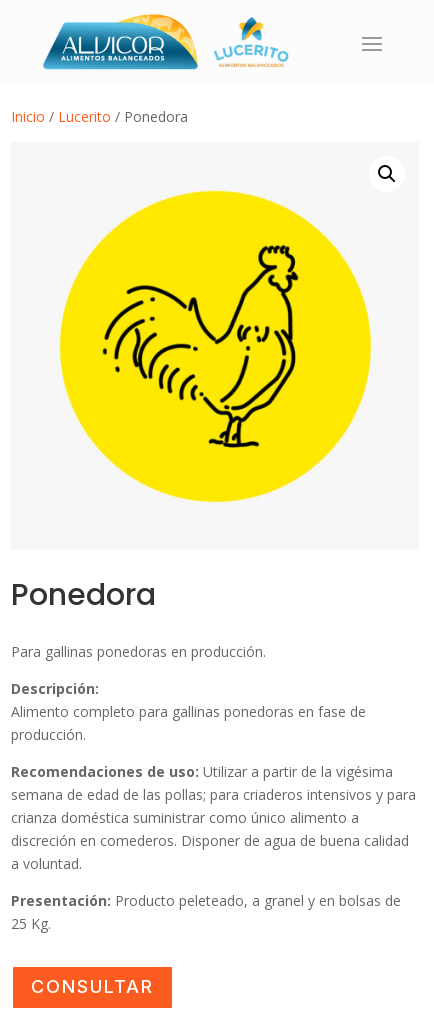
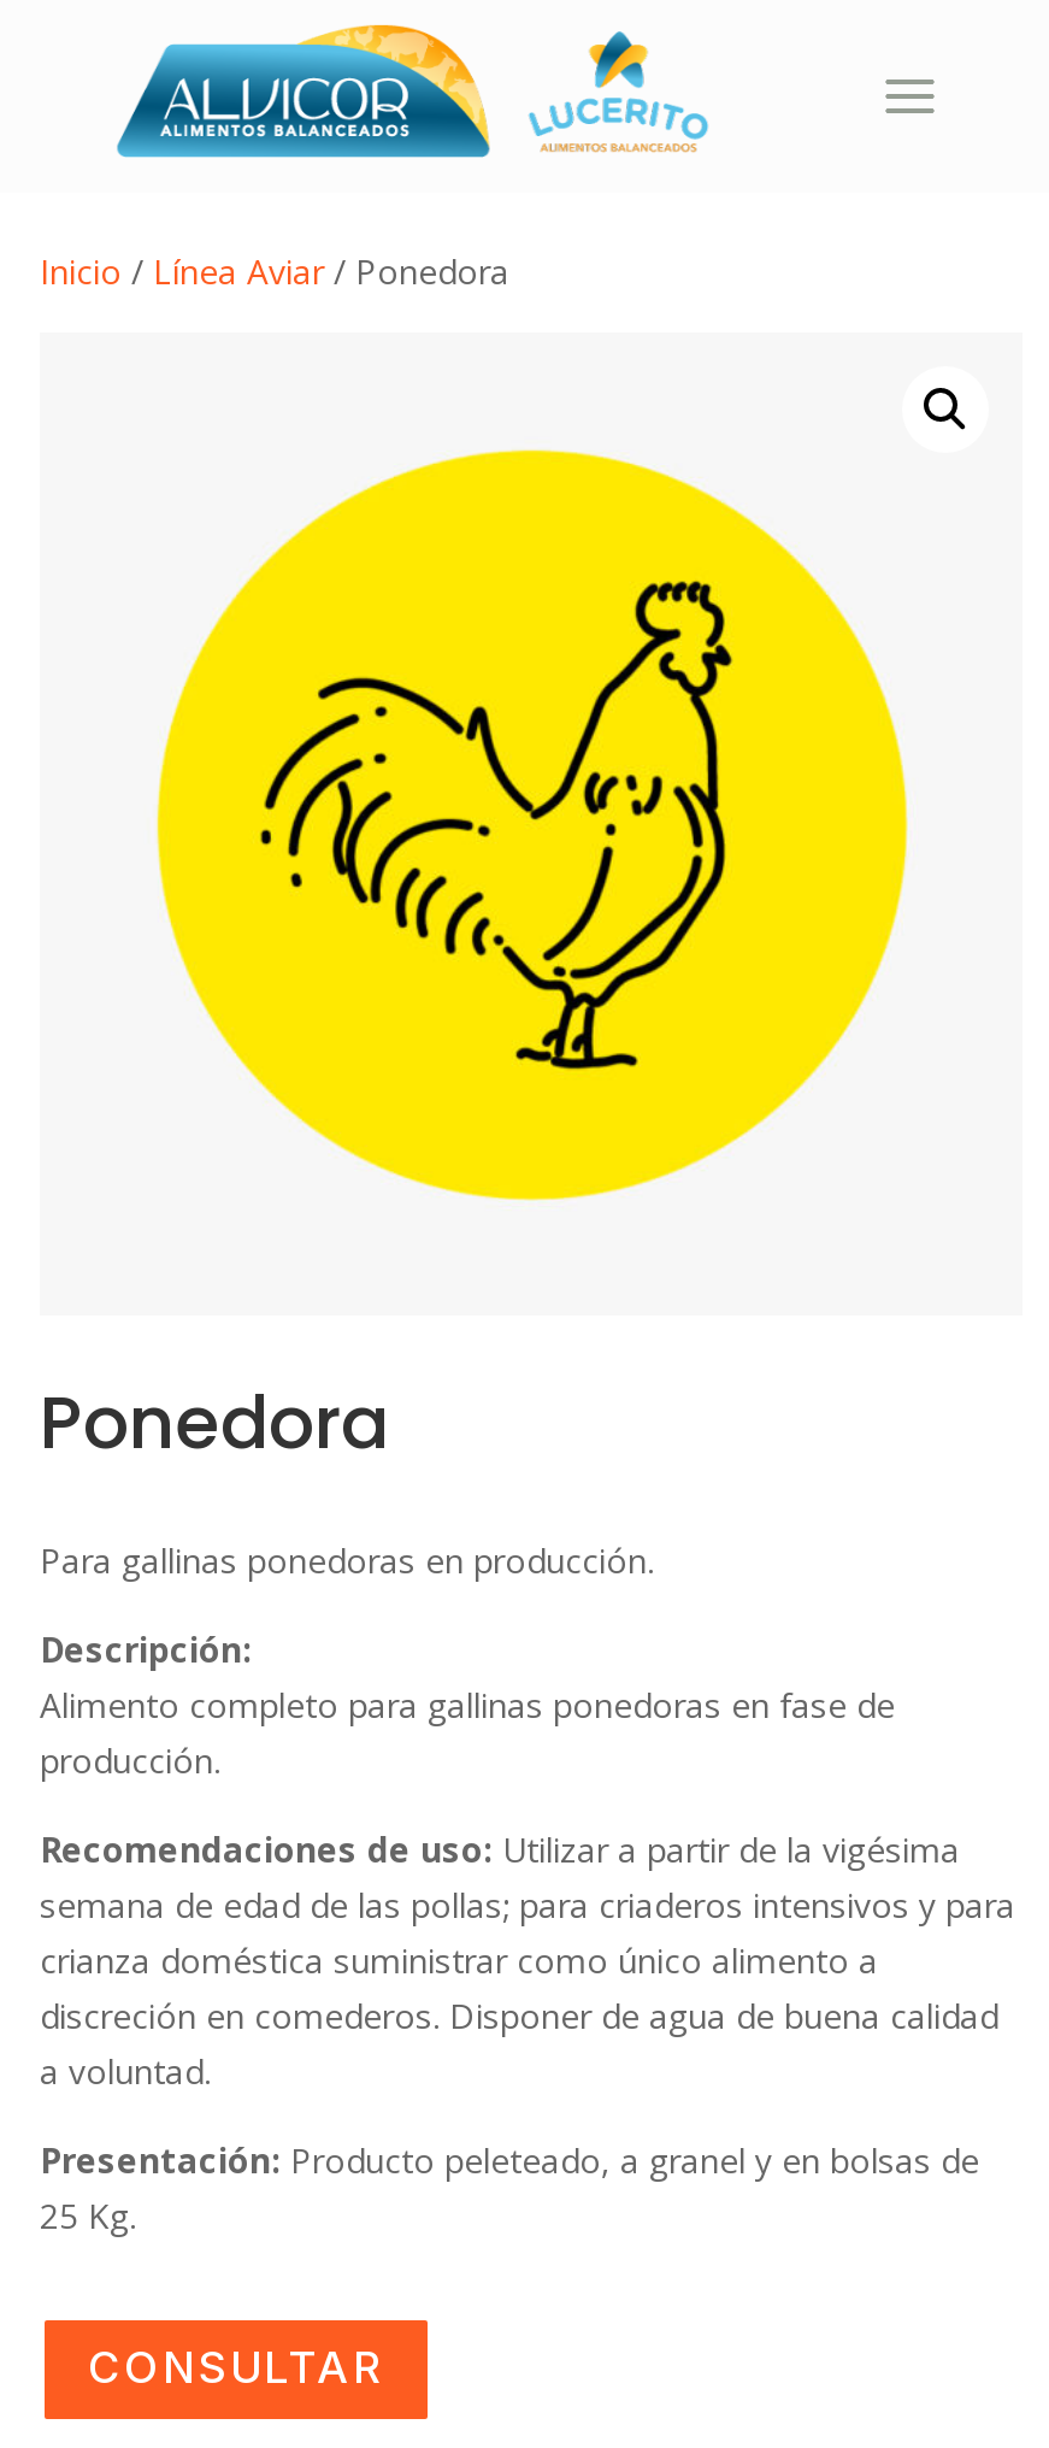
[11,107,188,126] Inicio / Lucerito / Ponedora -> [40,248,509,294] Inicio / Línea Aviar / Ponedora

